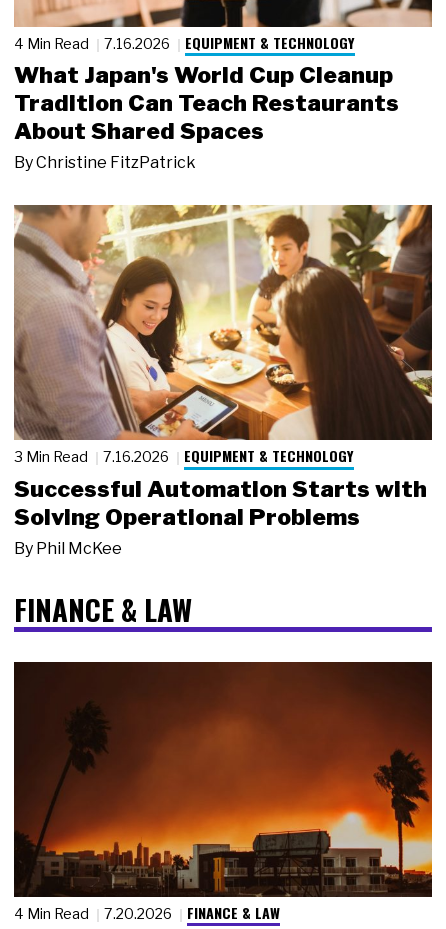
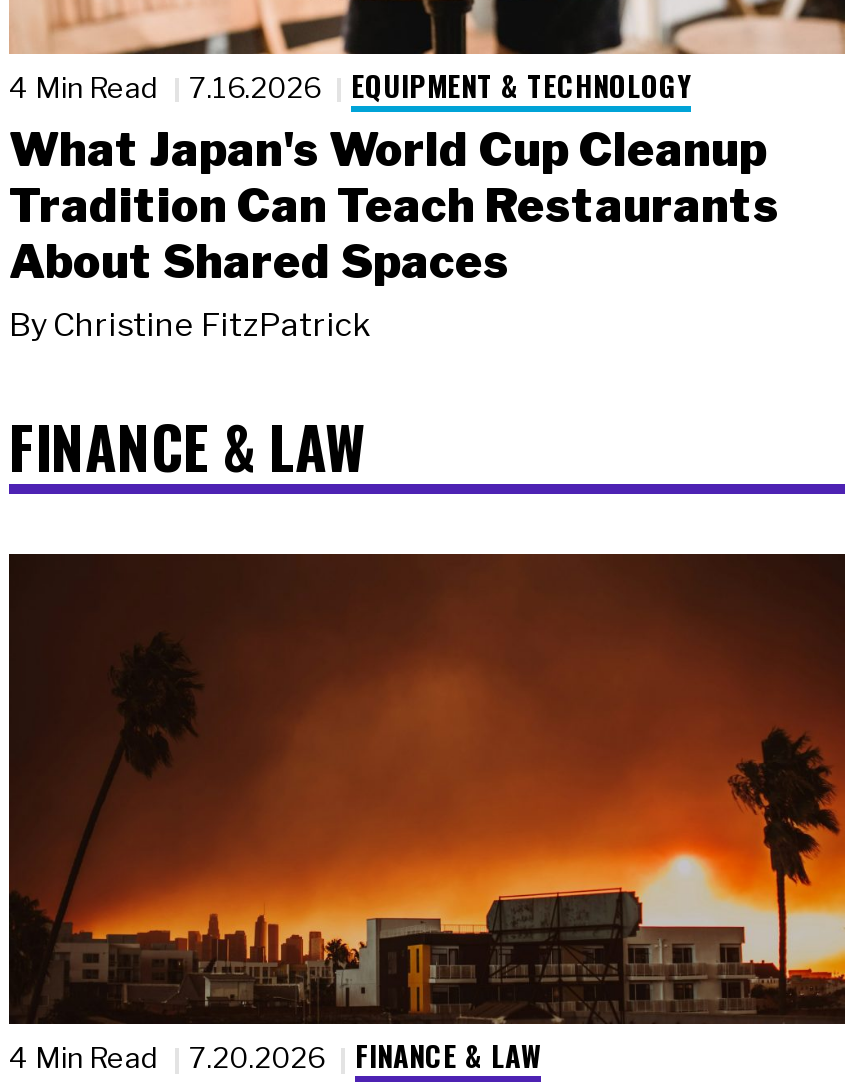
[14,202,433,558] [image] | 3 Min Read | 7.16.2026 | EQUIPMENT & TECHNOLOGY | Successful Automation Starts with | Solving Operational Problems | By Phil McKee -> none

